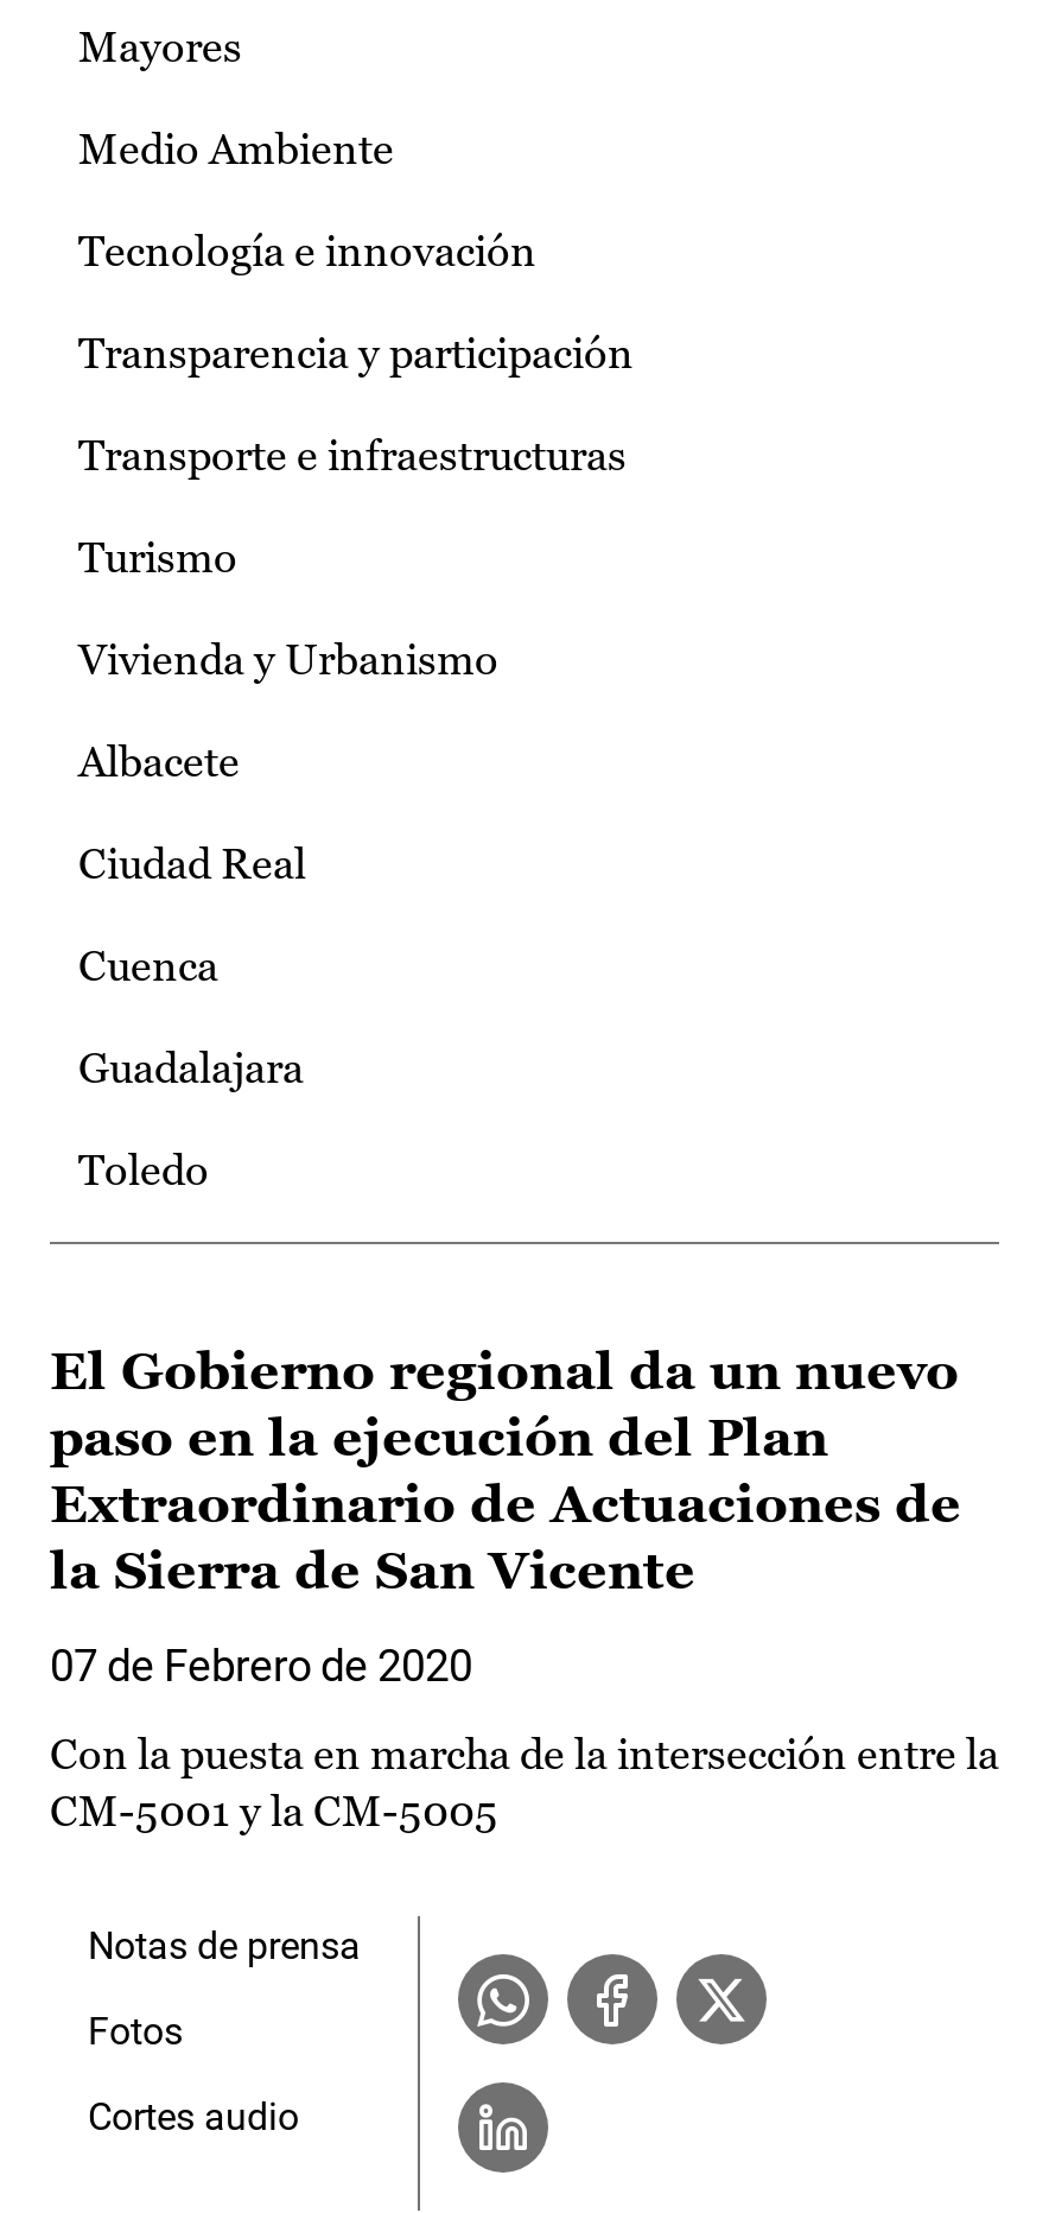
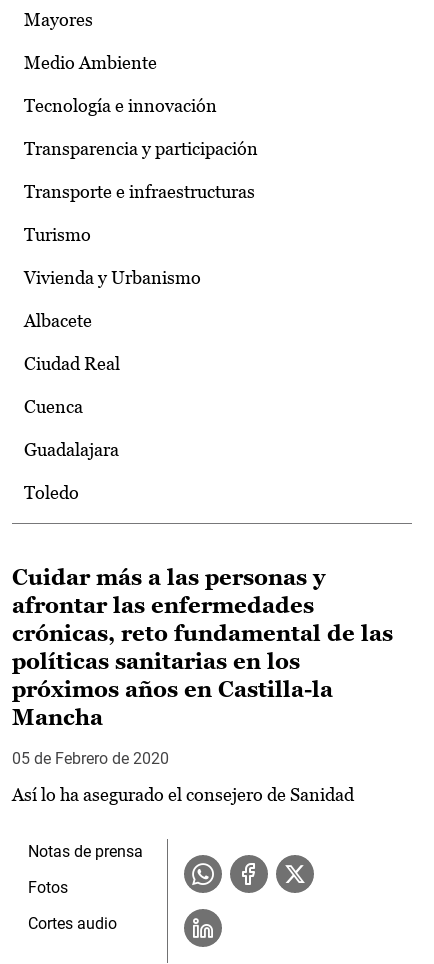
[50,1342,961,1601] El Gobierno regional da un nuevo | paso en la ejecución del Plan | Extraordinario de Actuaciones de | la Sierra de San Vicente -> [12,565,393,730] Cuidar más a las personas y | afrontar las enfermedades | crónicas, reto fundamental de las | políticas sanitarias en los | próximos años en Castilla-la | Mancha
[50,1641,472,1691] 07 de Febrero de 2020 -> [12,749,169,768] 05 de Febrero de 2020
[50,1729,999,1836] Con la puesta en marcha de la intersección entre la | CM-5001 y la CM-5005 -> [12,784,354,805] Así lo ha asegurado el consejero de Sanidad

